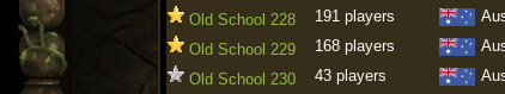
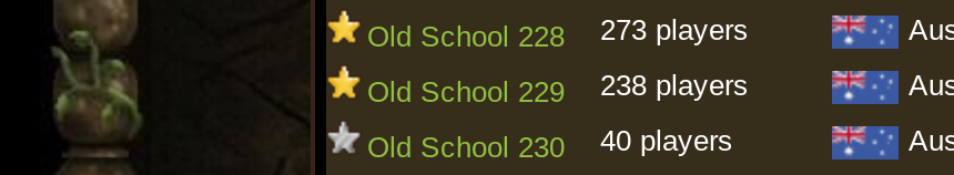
[188,7,394,29] Old School 228 191 players -> [367,13,749,53] Old School 228 273 players
[188,37,394,58] Old School 229 168 players -> [367,69,749,109] Old School 229 238 players
[188,67,386,88] Old School 230 43 players -> [367,124,733,164] Old School 230 40 players

